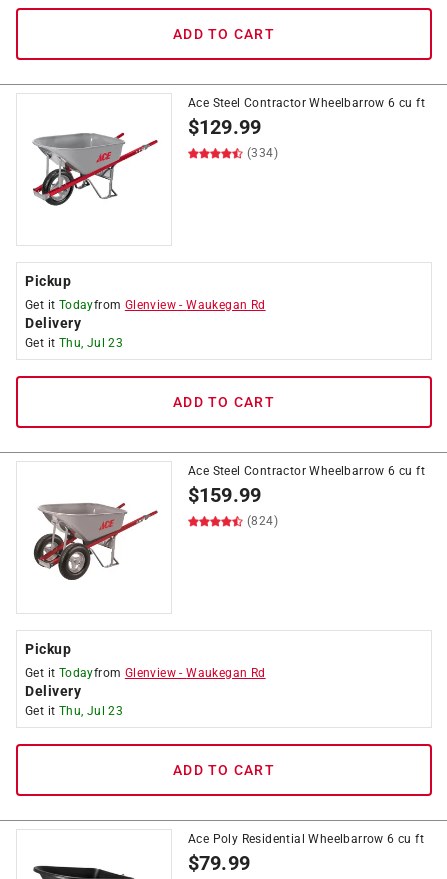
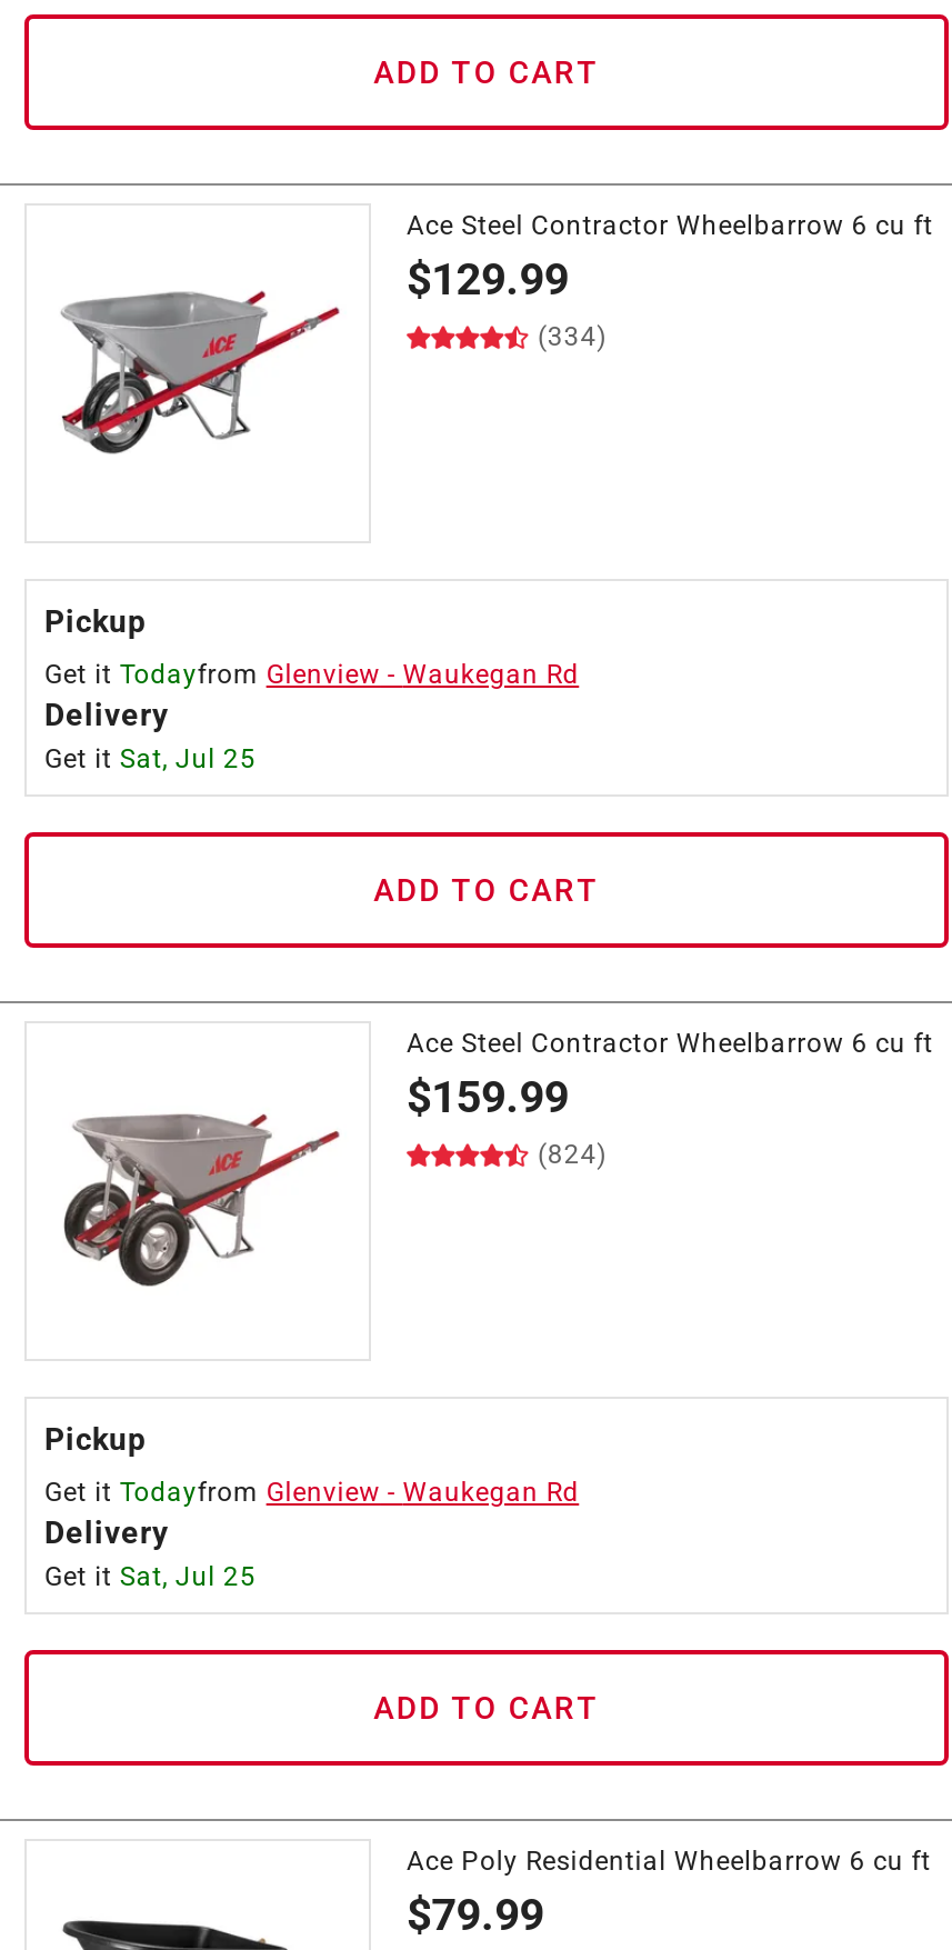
[25,336,123,350] Get it Thu, Jul 23 -> [44,743,256,774] Get it Sat, Jul 25
[25,704,123,718] Get it Thu, Jul 23 -> [44,1561,256,1592] Get it Sat, Jul 25

